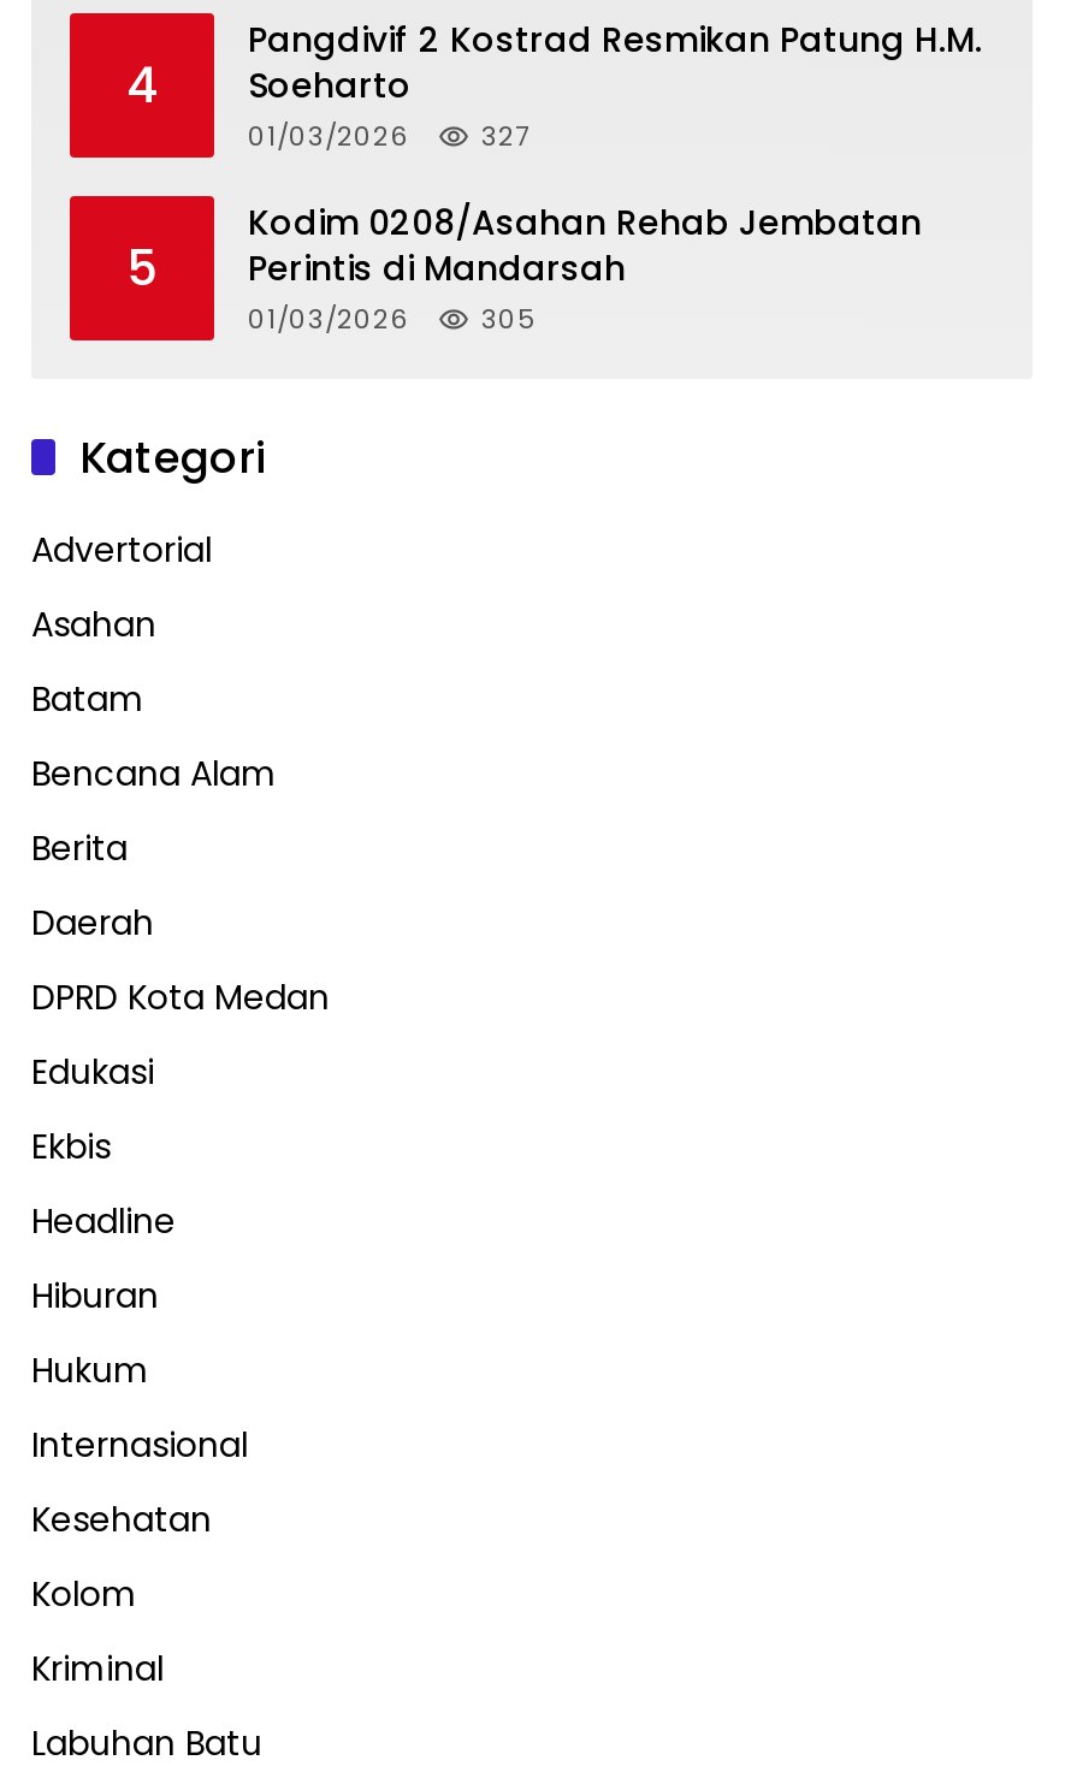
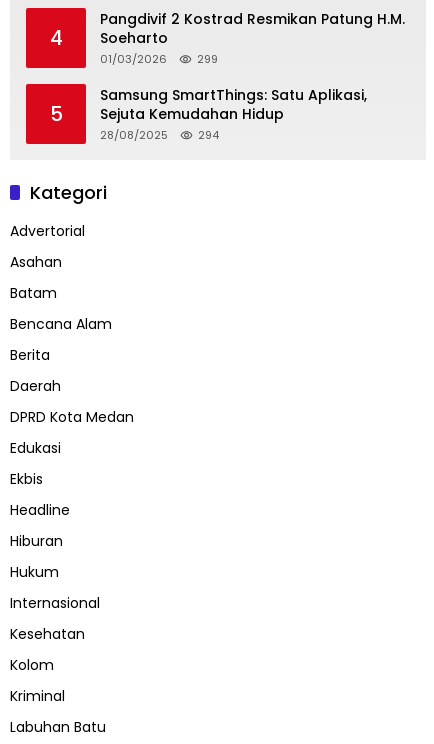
[248,117,529,155] 01/03/2026 327 -> [100,51,218,67] 01/03/2026 299
[248,199,922,338] Kodim 0208/Asahan Rehab Jembatan | Perintis di Mandarsah | 01/03/2026 | 305 -> [100,85,367,143] Samsung SmartThings: Satu Aplikasi, | Sejuta Kemudahan Hidup | 28/08/2025 | 294

